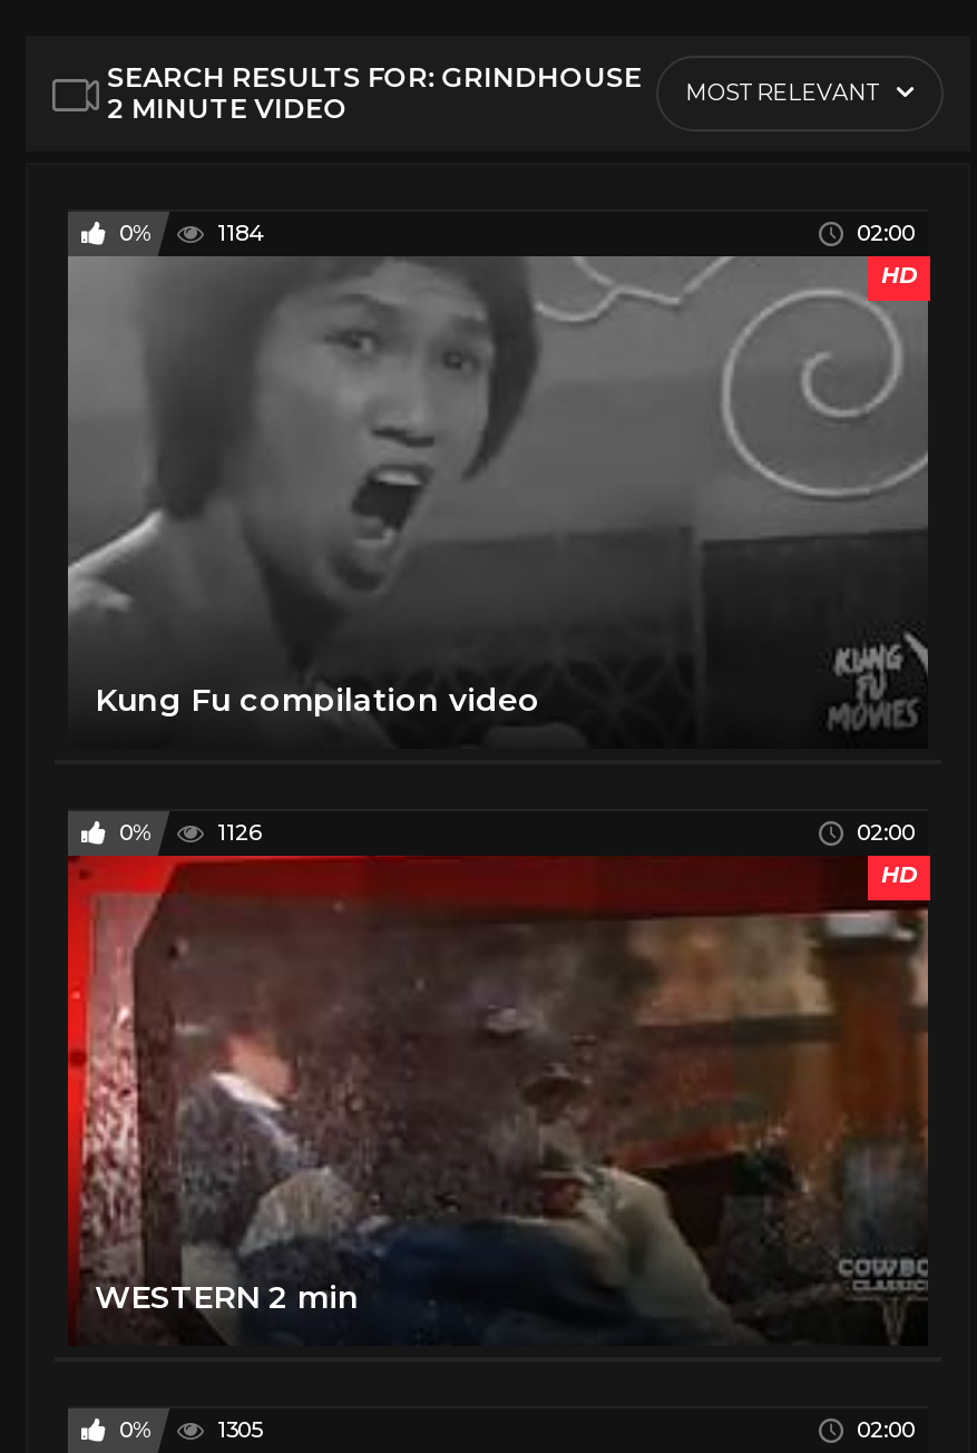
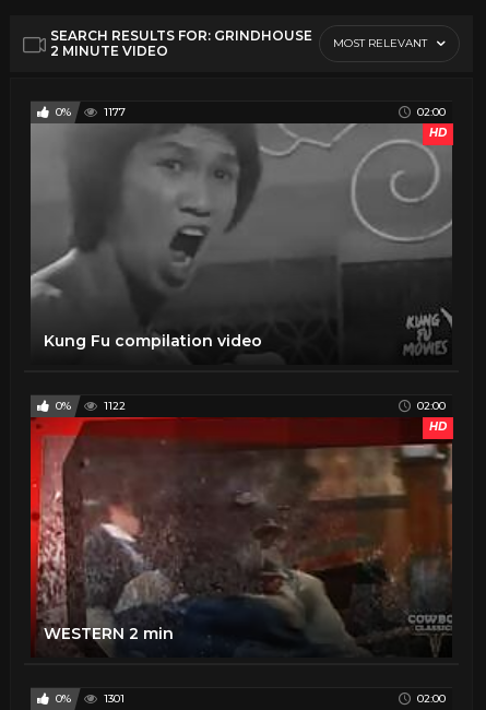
[217,218,262,247] 1184 -> [104,105,126,119] 1177
[217,817,260,846] 1126 -> [104,398,126,412] 1122
[217,1415,262,1444] 1305 -> [104,692,125,706] 1301

